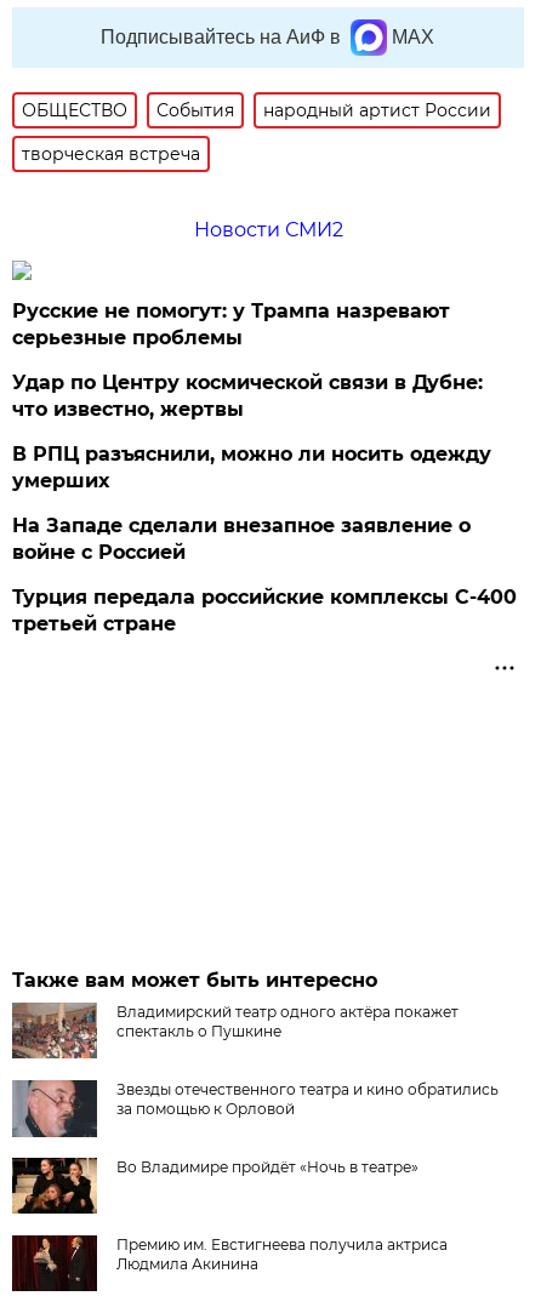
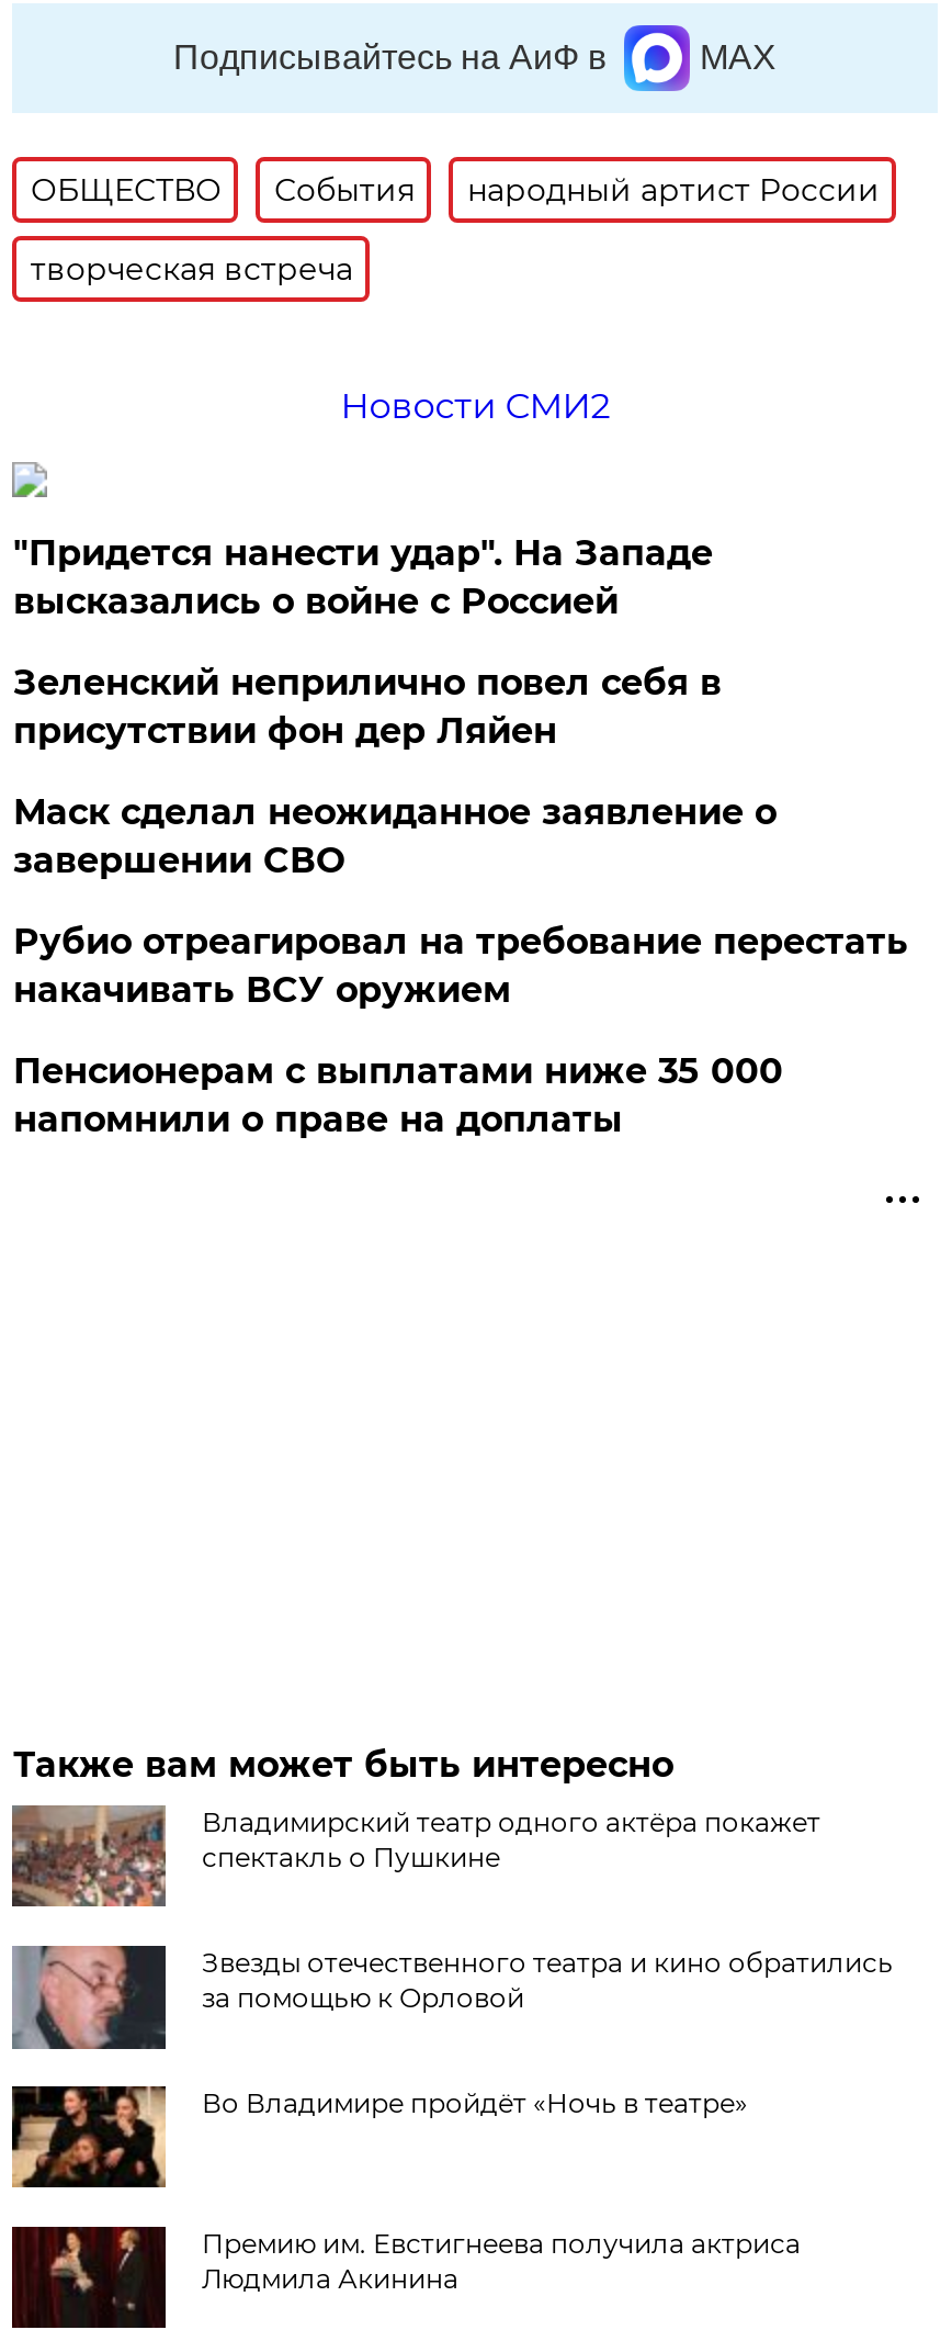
[13,299,451,349] Русские не помогут: у Трампа назревают | серьезные проблемы -> [13,532,713,622] "Придется нанести удар". На Западе | высказались о войне с Россией
[13,371,483,421] Удар по Центру космической связи в Дубне: | что известно, жертвы -> [13,662,721,752] Зеленский неприлично повел cебя в | присутствии фон дер Ляйен
[13,442,492,492] В РПЦ разъяснили, можно ли носить одежду | умерших -> [13,791,776,881] Маск сделал неожиданное заявление о | завершении СВО
[13,514,471,564] На Западе сделали внезапное заявление о | войне с Россией -> [13,921,908,1011] Рубио отреагировал на требование перестать | накачивать ВСУ оружием
[13,585,517,635] Турция передала российские комплексы С-400 | третьей стране -> [13,1050,783,1140] Пенсионерам с выплатами ниже 35 000 | напомнили о праве на доплаты

